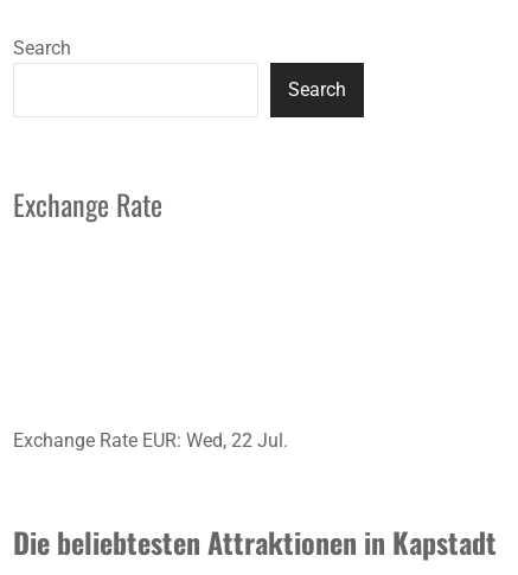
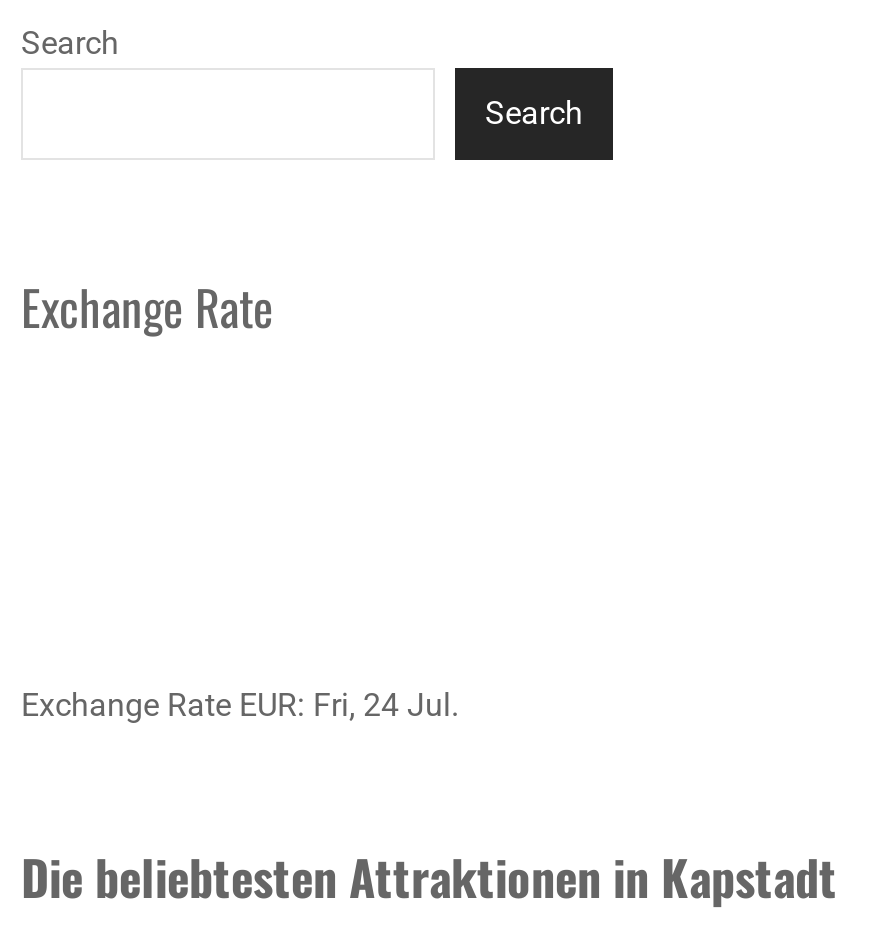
[13,429,288,452] Exchange Rate EUR: Wed, 22 Jul. -> [21,686,459,724] Exchange Rate EUR: Fri, 24 Jul.

